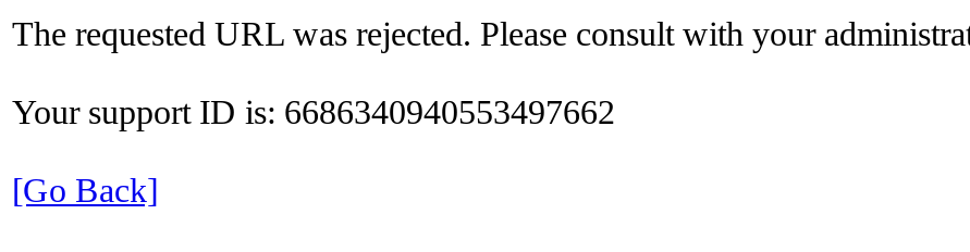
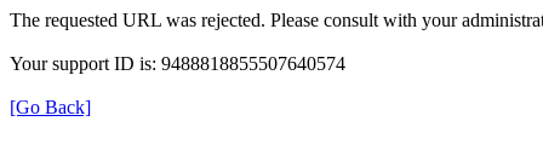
[12,93,615,130] Your support ID is: 6686340940553497662 -> [10,53,345,74] Your support ID is: 9488818855507640574

